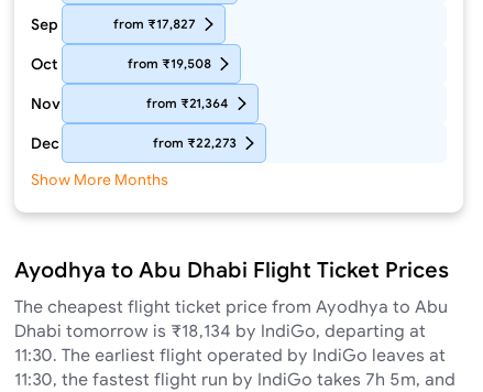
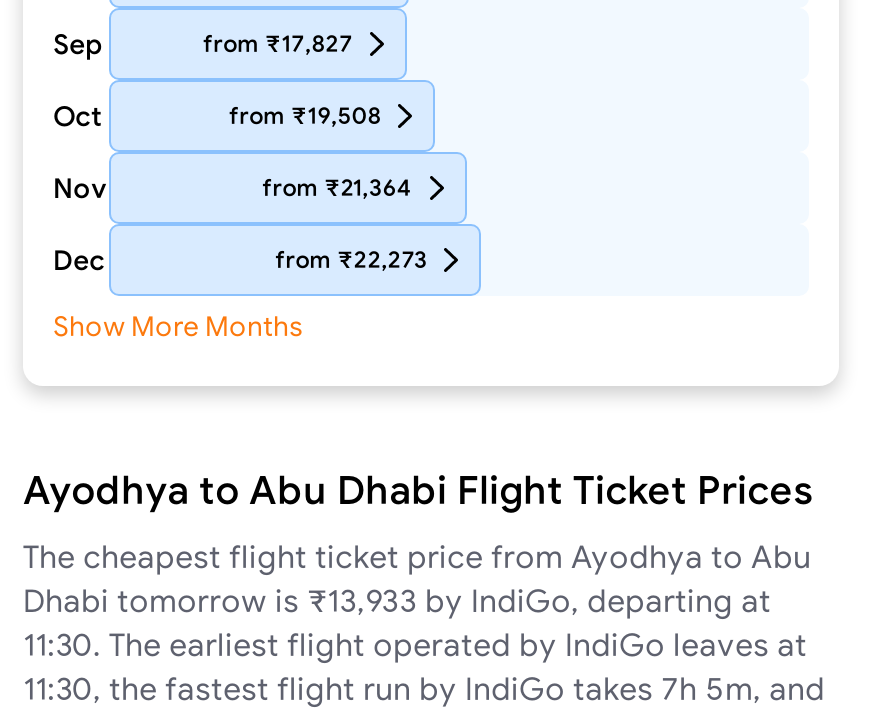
[14,320,426,340] Dhabi tomorrow is ₹18,134 by IndiGo, departing at -> [23,582,771,618] Dhabi tomorrow is ₹13,933 by IndiGo, departing at

